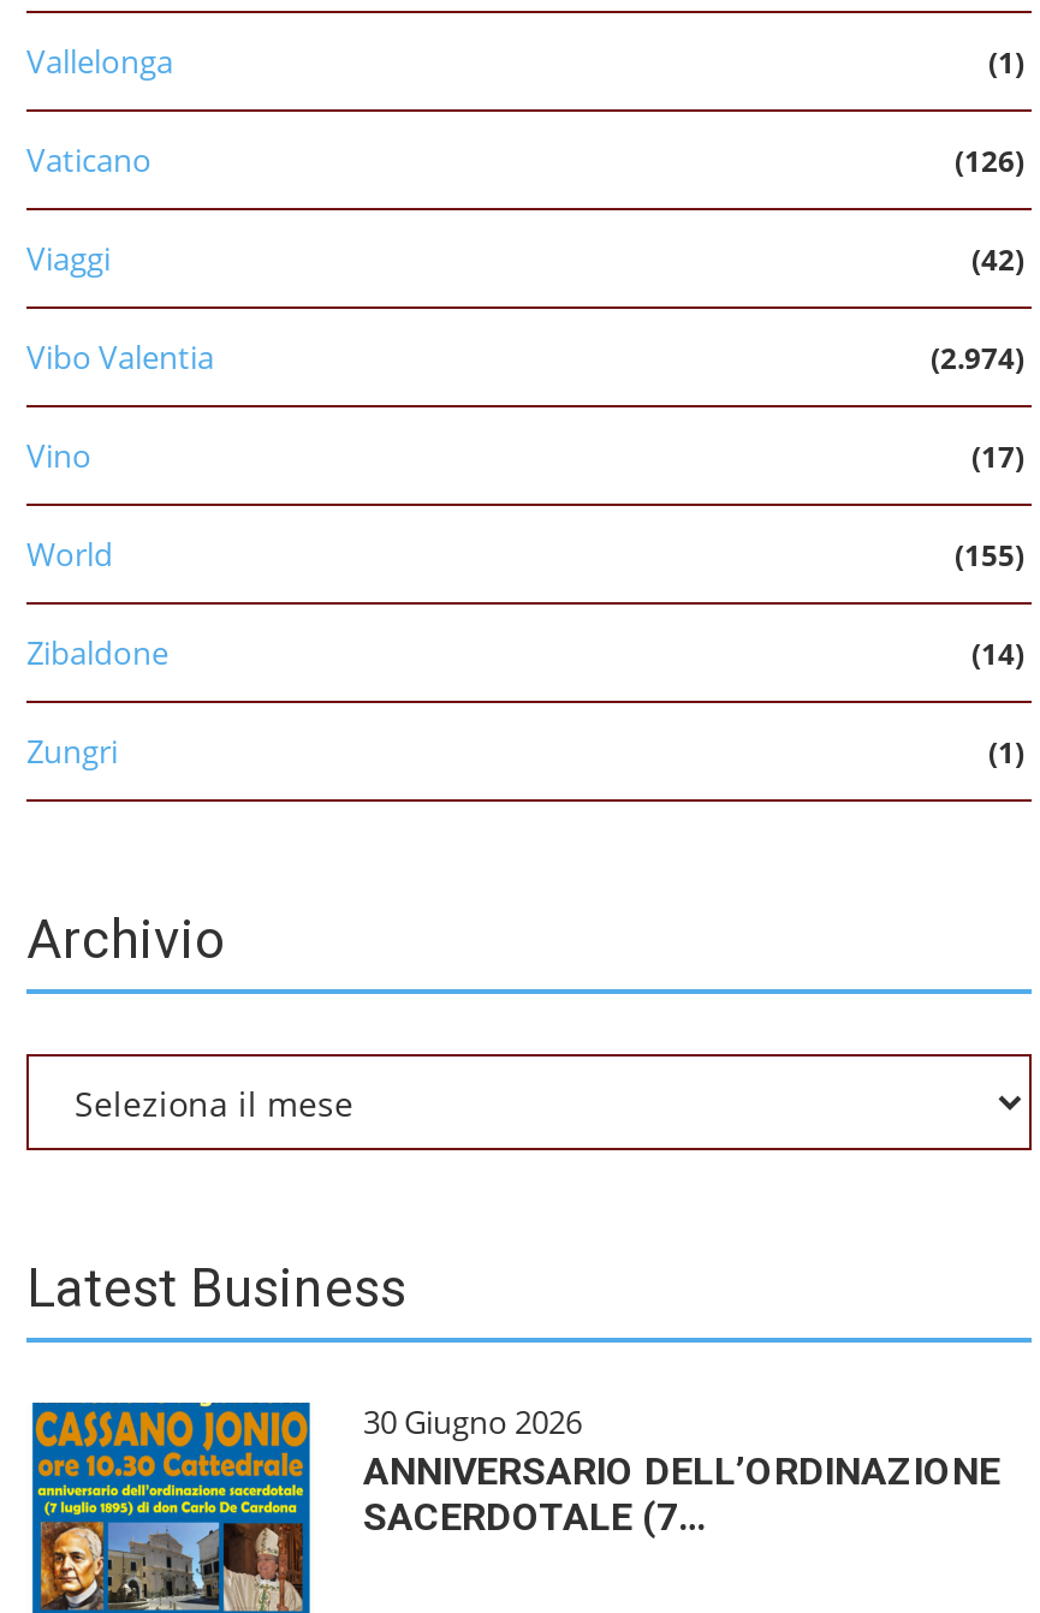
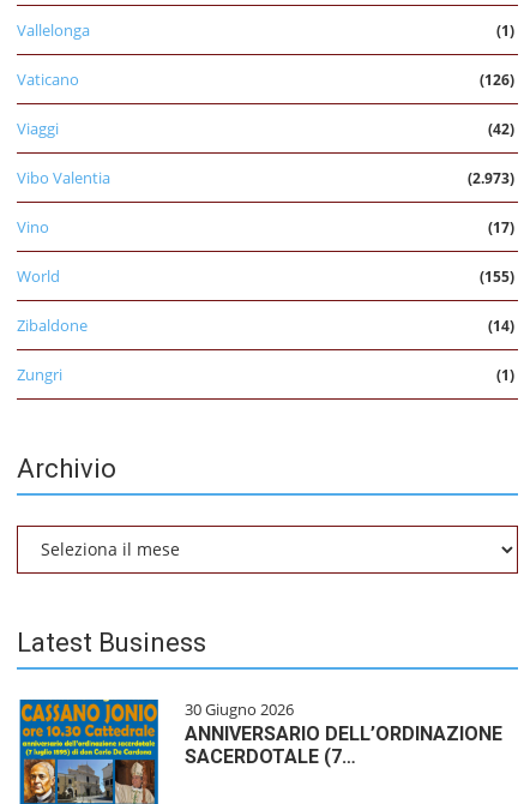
[931,338,1024,379] (2.974) -> [468,168,514,188] (2.973)

